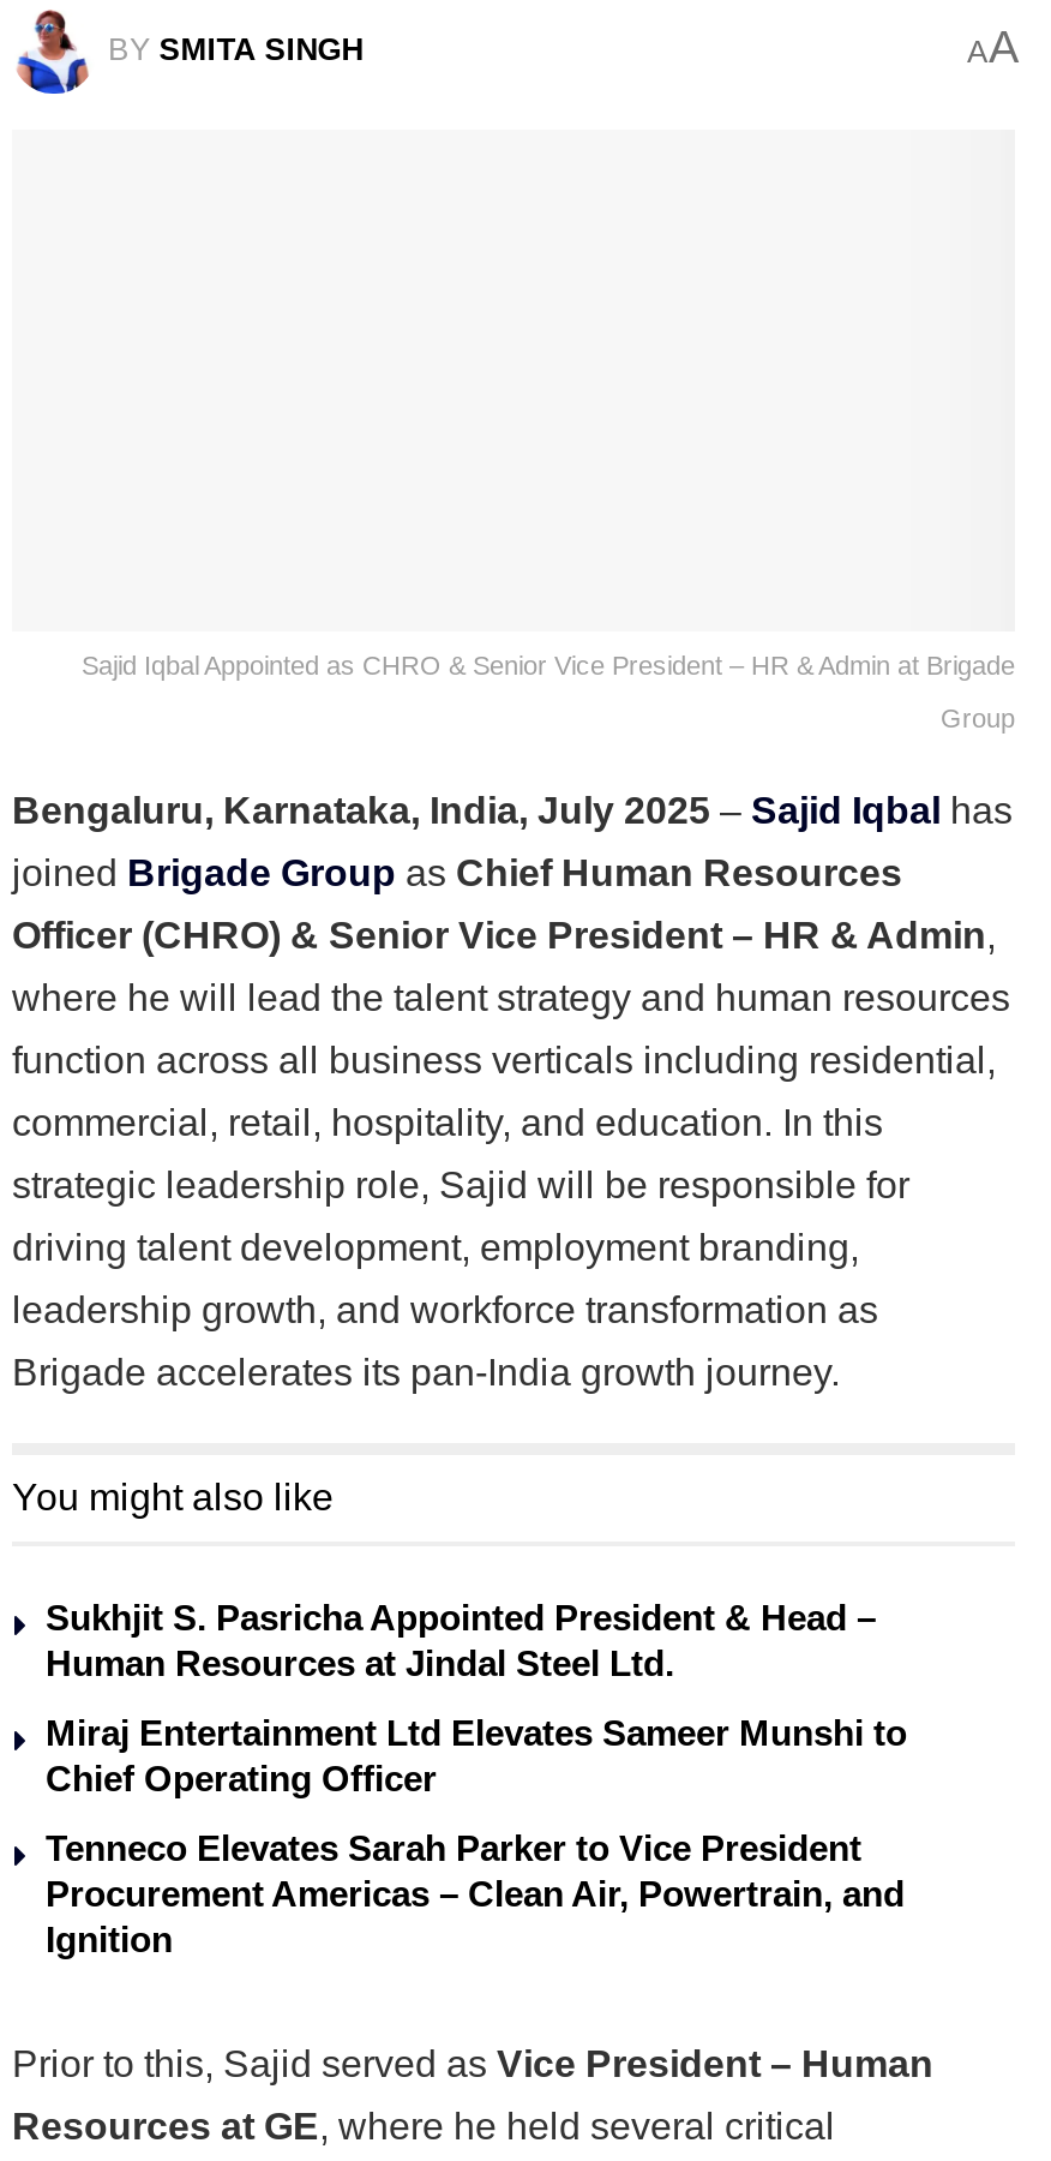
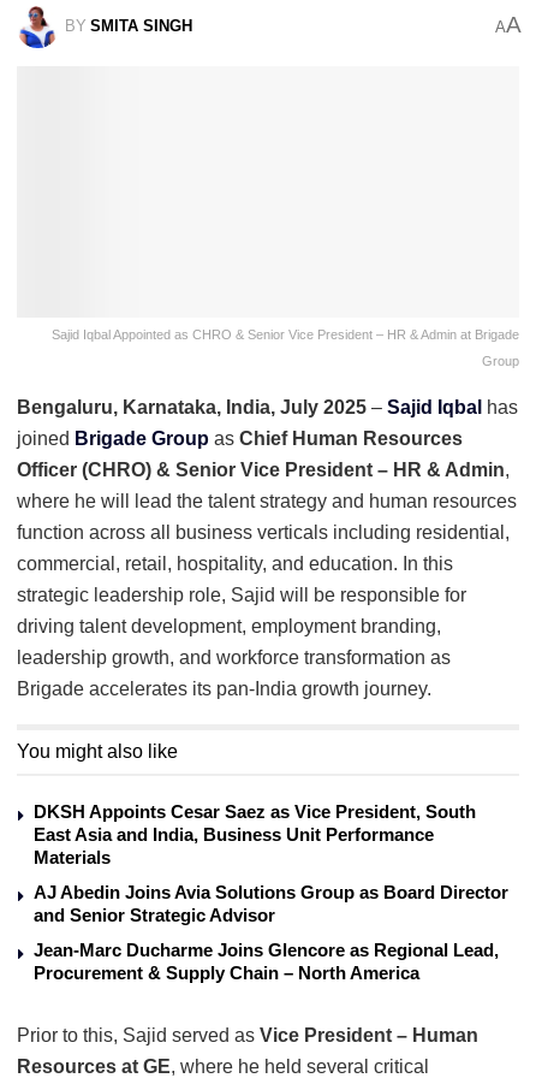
[46,1596,876,1683] Sukhjit S. Pasricha Appointed President & Head – | Human Resources at Jindal Steel Ltd. -> [34,801,476,867] DKSH Appoints Cesar Saez as Vice President, South | East Asia and India, Business Unit Performance | Materials
[46,1712,907,1798] Miraj Entertainment Ltd Elevates Sameer Munshi to | Chief Operating Officer -> [34,882,508,925] AJ Abedin Joins Avia Solutions Group as Board Director | and Senior Strategic Advisor
[46,1827,905,1959] Tenneco Elevates Sarah Parker to Vice President | Procurement Americas – Clean Air, Powertrain, and | Ignition -> [34,939,499,983] Jean-Marc Ducharme Joins Glencore as Regional Lead, | Procurement & Supply Chain – North America

